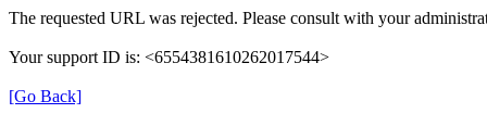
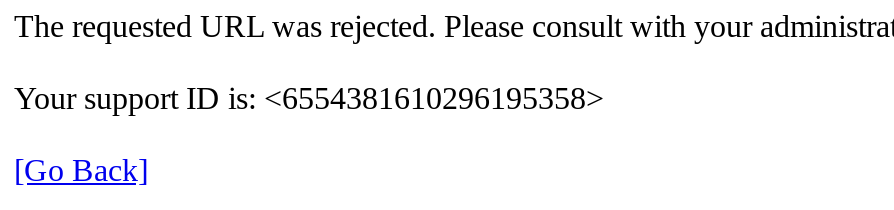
[9,48,329,66] Your support ID is: <6554381610262017544> -> [14,81,604,115] Your support ID is: <6554381610296195358>

